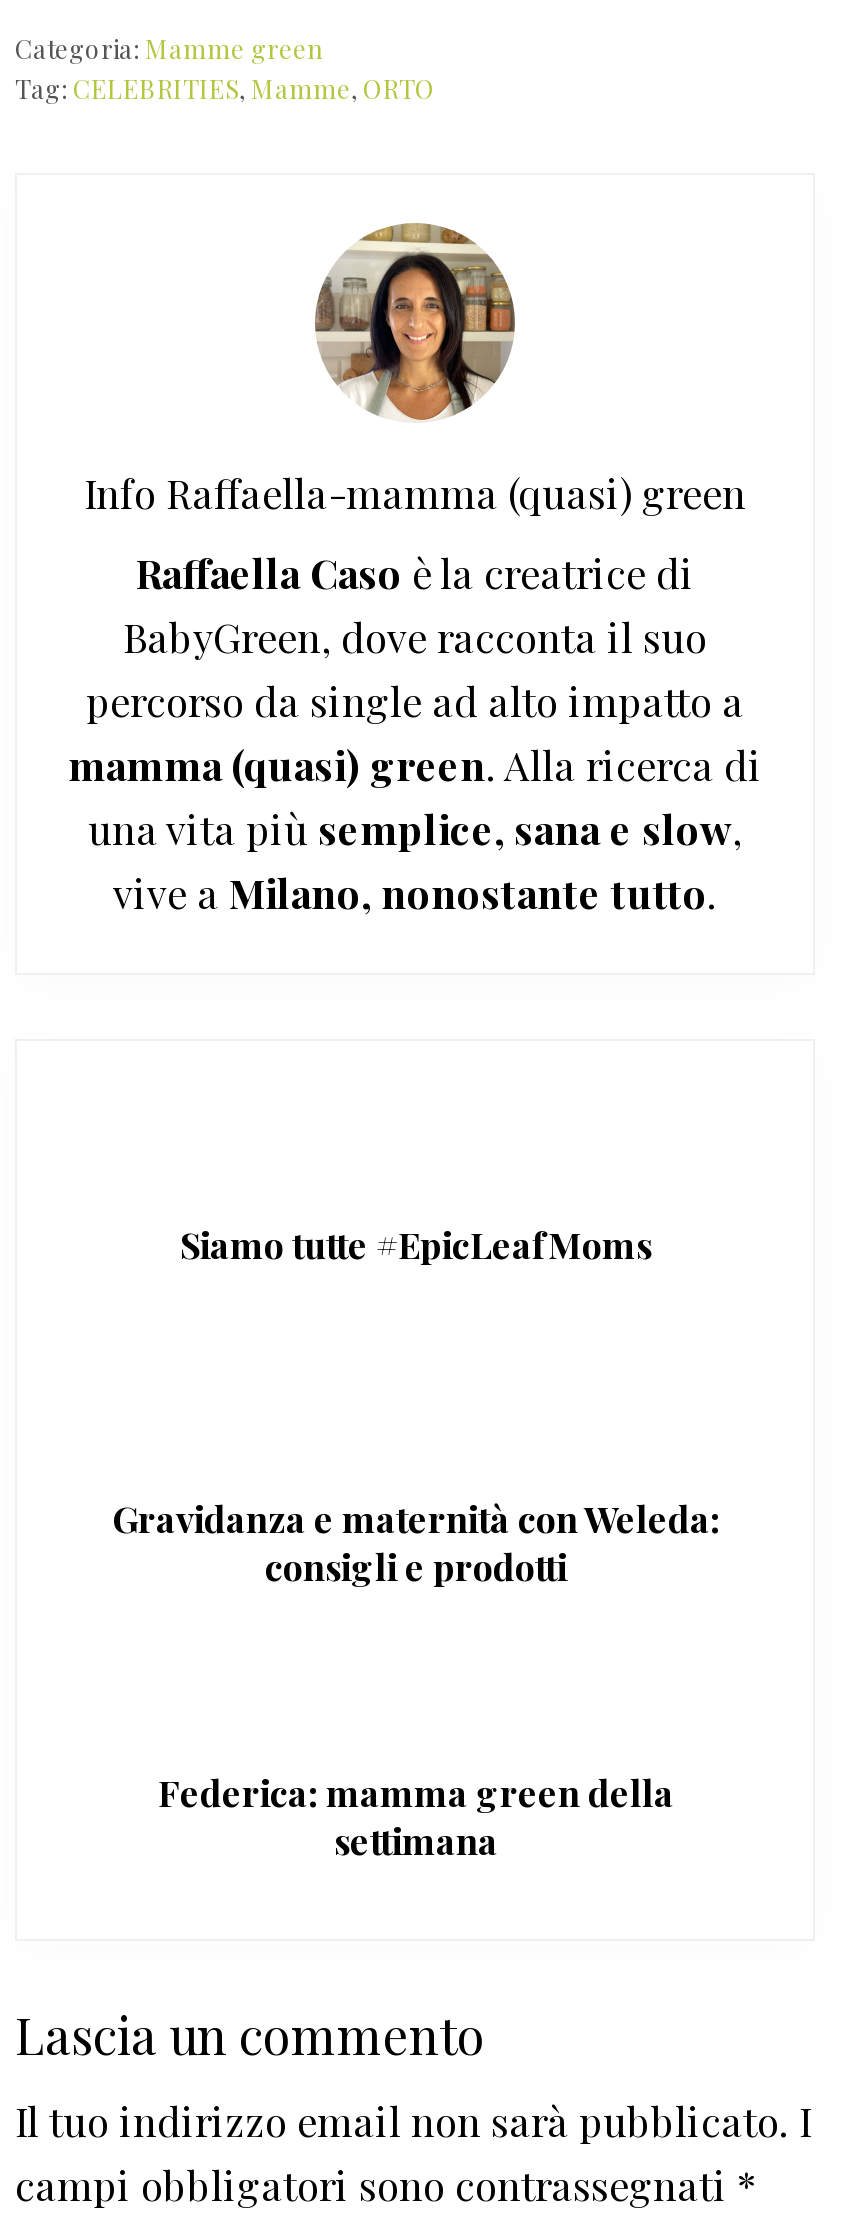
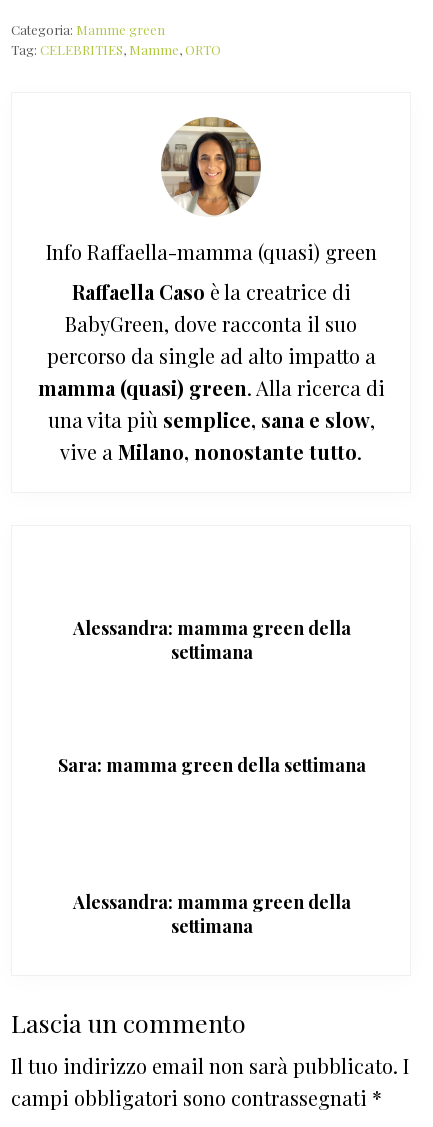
[180,1221,652,1269] Siamo tutte #EpicLeafMoms -> [72,616,350,664] Alessandra: mamma green della | settimana
[112,1495,720,1591] Gravidanza e maternità con Weleda: | consigli e prodotti -> [57,753,365,777] Sara: mamma green della settimana
[158,1769,674,1817] Federica: mamma green della -> [72,890,350,914] Alessandra: mamma green della

